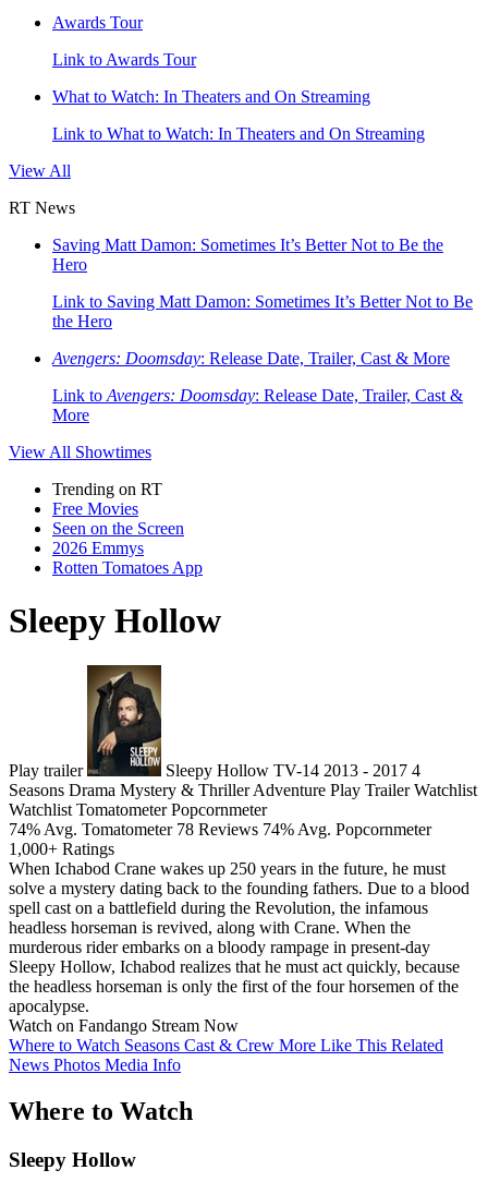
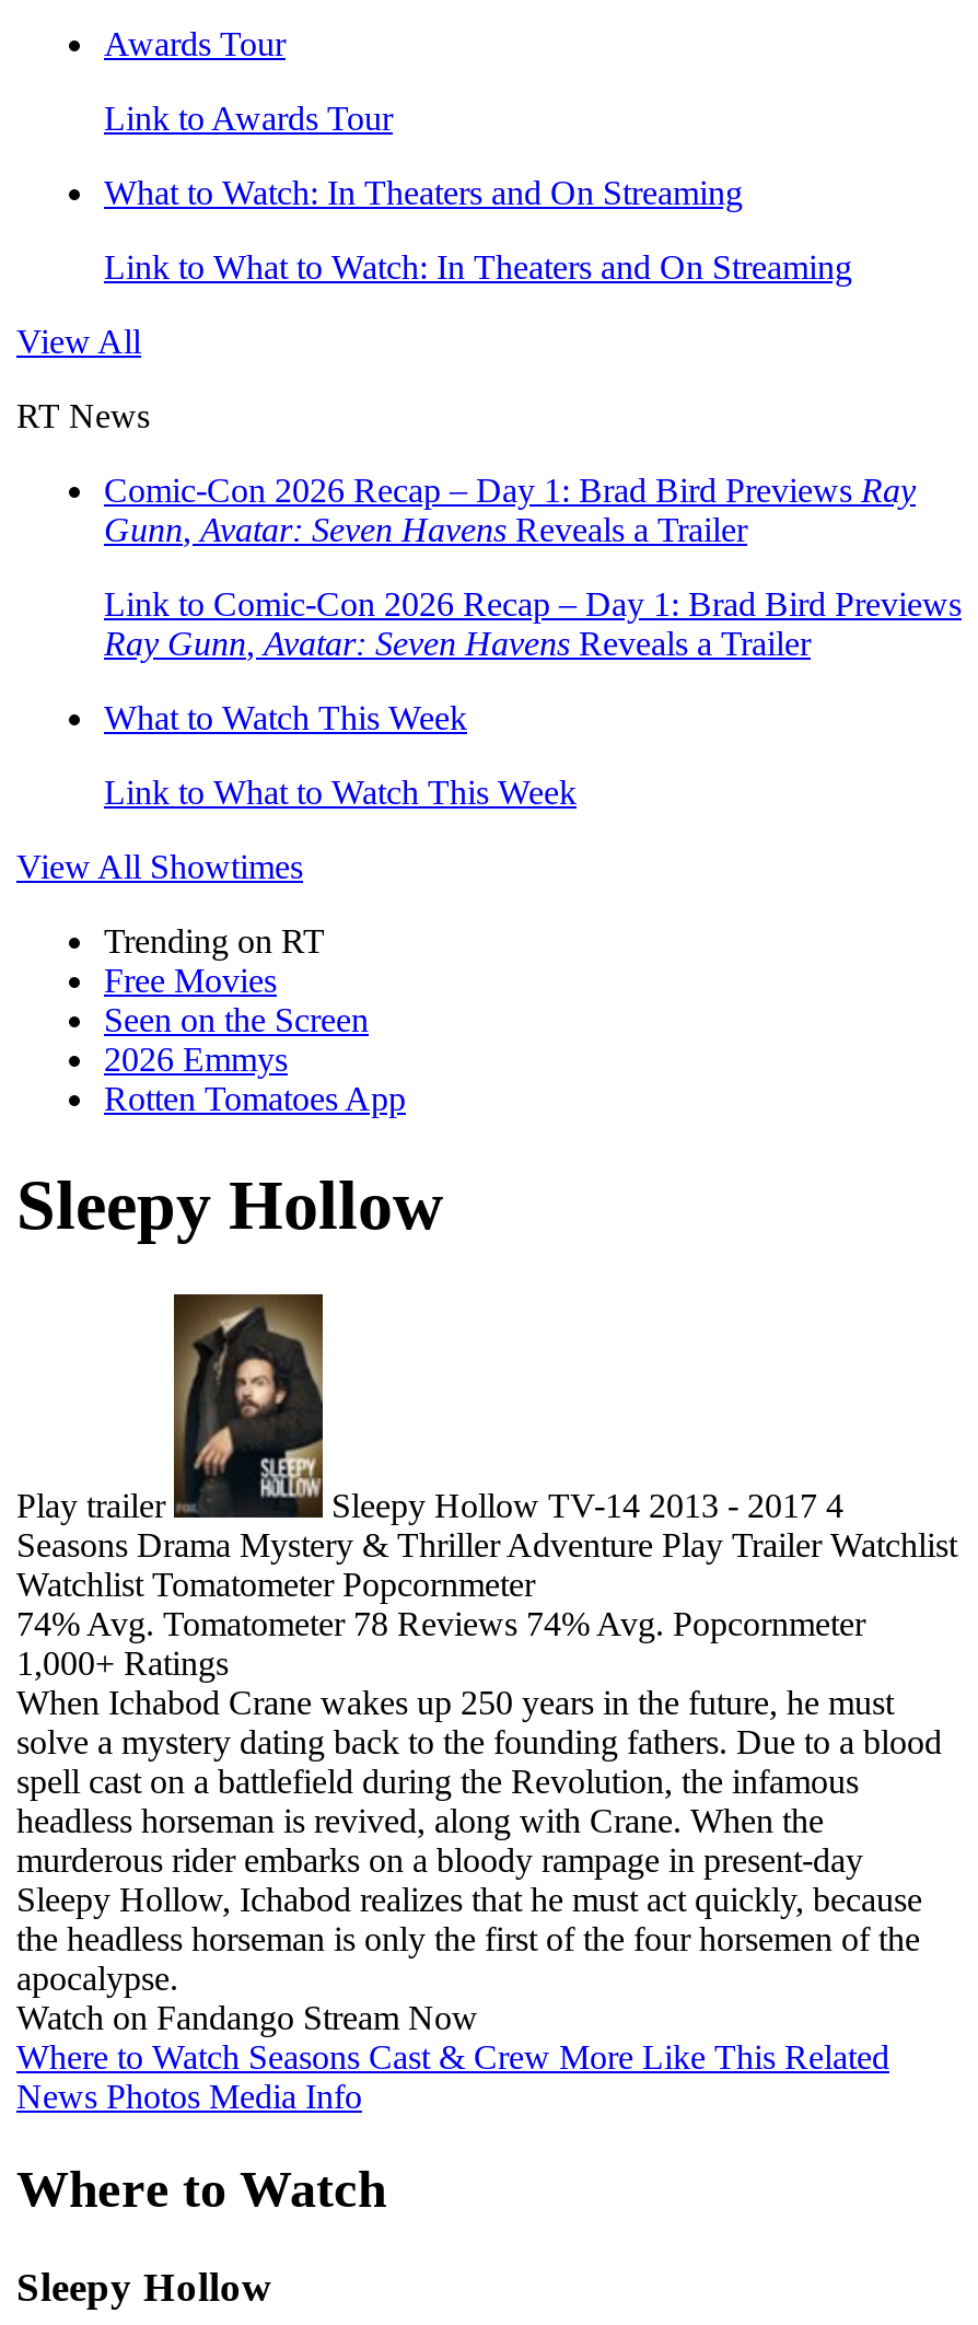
[52,236,443,274] Saving Matt Damon: Sometimes It’s Better Not to Be the | Hero -> [104,472,916,548] Comic-Con 2026 Recap – Day 1: Brad Bird Previews Ray | Gunn, Avatar: Seven Havens Reveals a Trailer
[52,292,473,330] Link to Saving Matt Damon: Sometimes It’s Better Not to Be | the Hero -> [104,585,962,662] Link to Comic-Con 2026 Recap – Day 1: Brad Bird Previews | Ray Gunn, Avatar: Seven Havens Reveals a Trailer
[52,349,450,367] Avengers: Doomsday: Release Date, Trailer, Cast & More -> [104,699,467,736] What to Watch This Week
[52,386,463,424] Link to Avengers: Doomsday: Release Date, Trailer, Cast & | More -> [104,774,577,811] Link to What to Watch This Week

